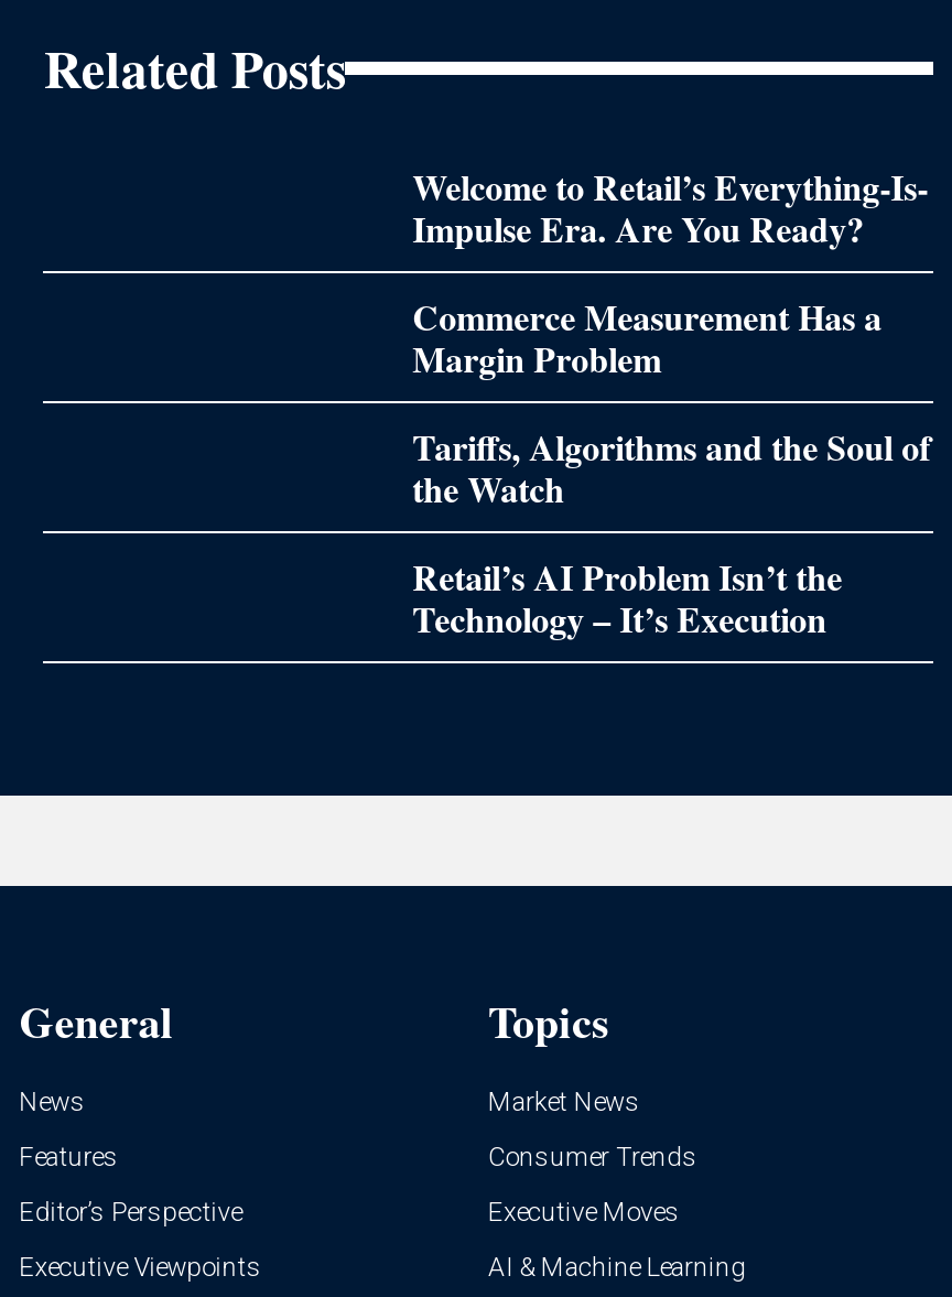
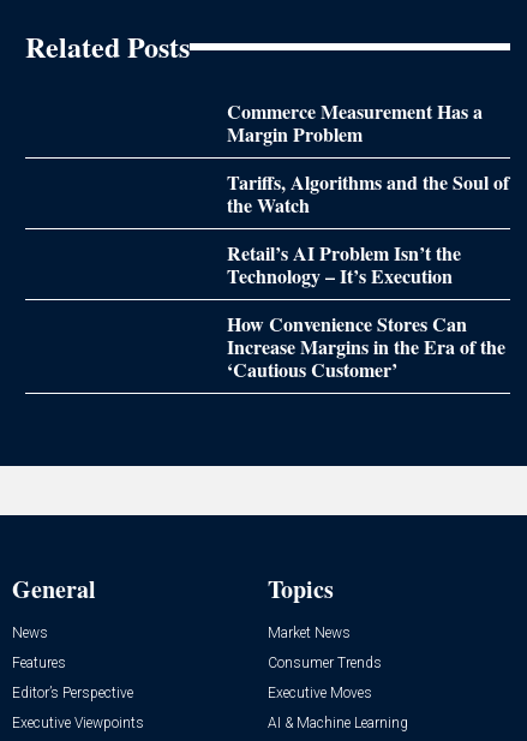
[413,161,928,254] Welcome to Retail’s Everything-Is- | Impulse Era. Are You Ready? -> none
moved [413,291,930,644] -> [227,98,509,290]: Commerce Measurement Has a | Margin Problem | Tariffs, Algorithms and the Soul of | the Watch | Retail’s AI Problem Isn’t the | Technology – It’s Execution
none -> [227,310,505,383] How Convenience Stores Can | Increase Margins in the Era of the | ‘Cautious Customer’

